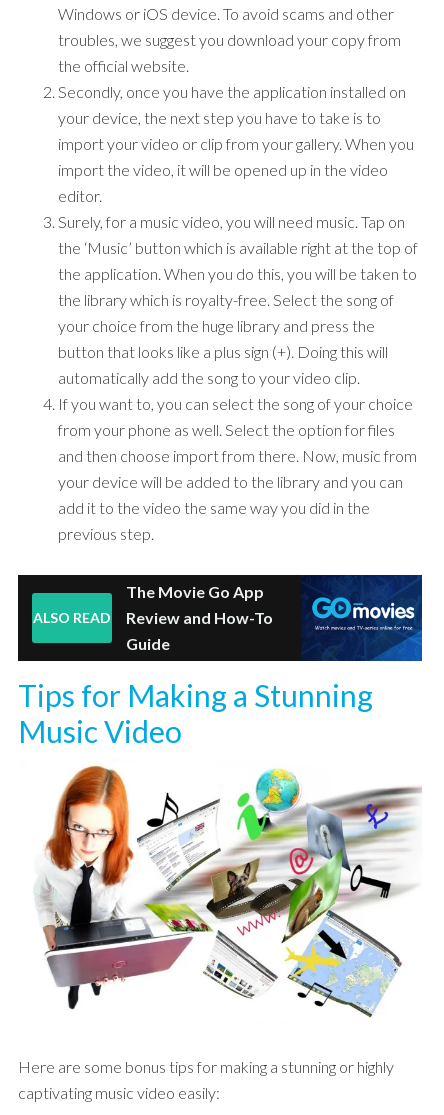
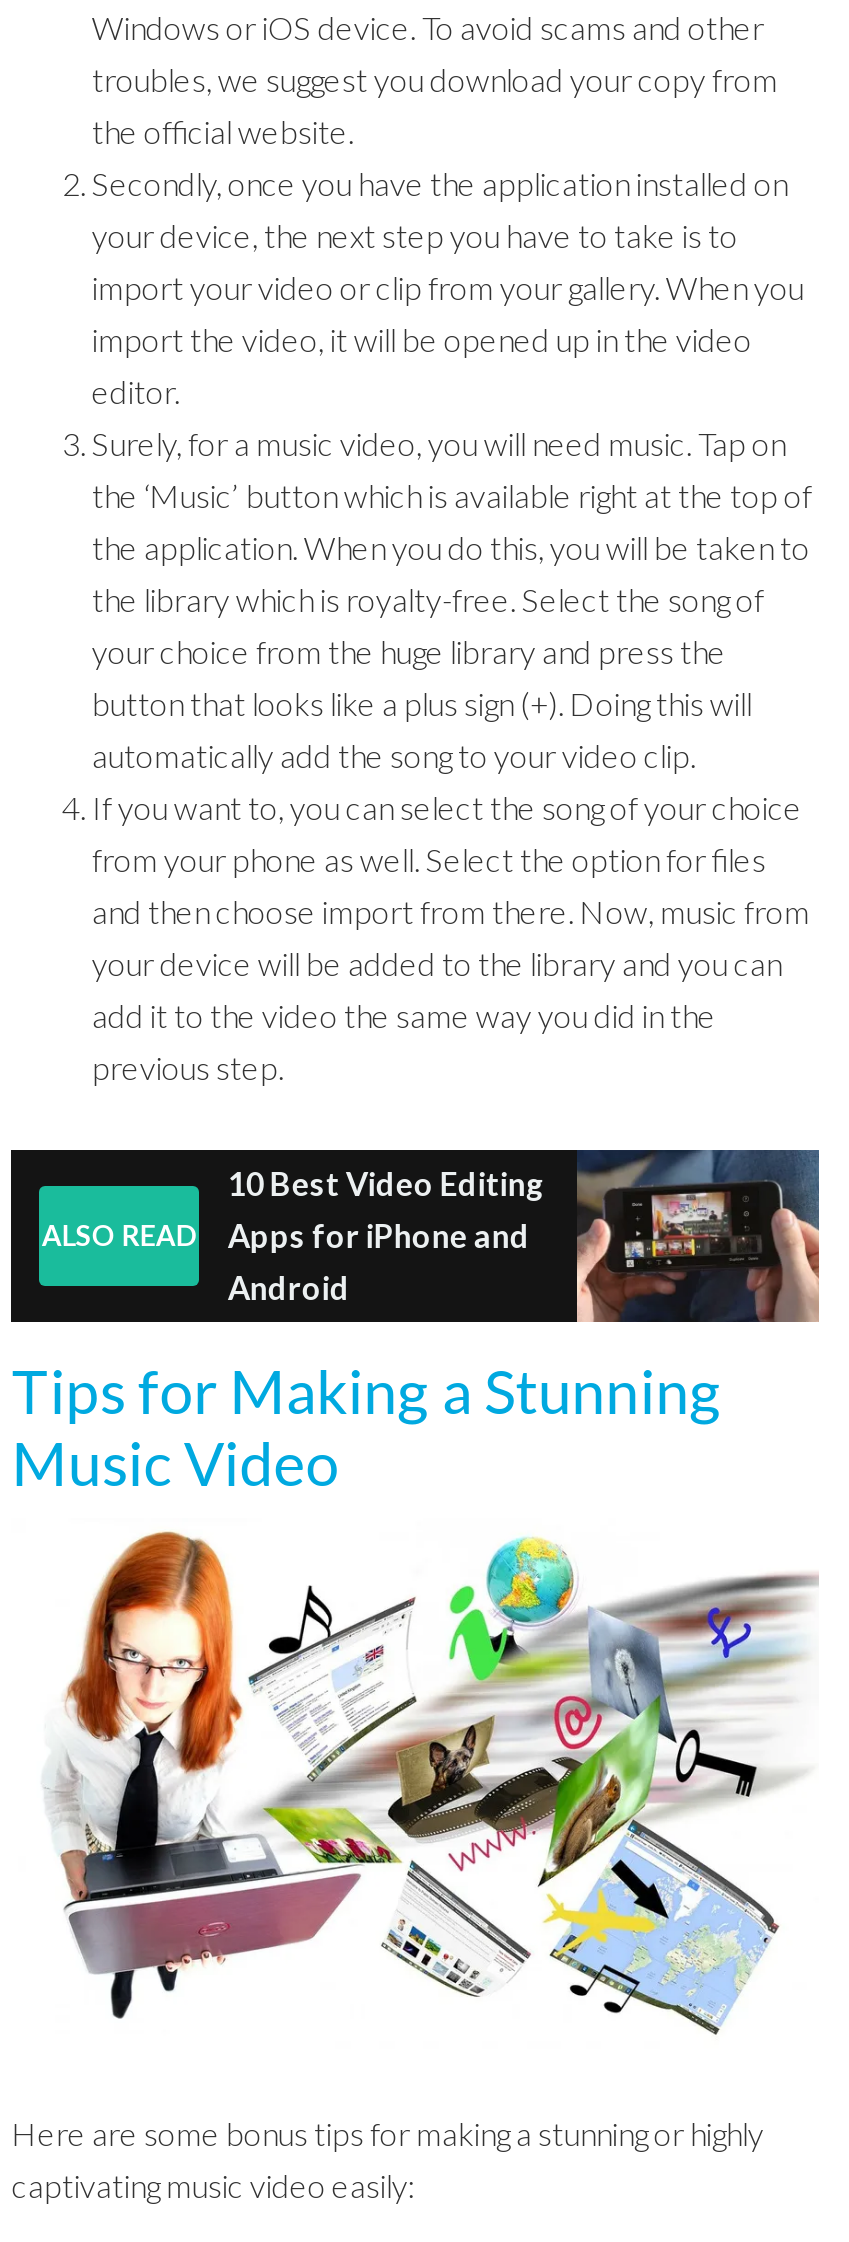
[126,575,423,662] [image] | The Movie Go App | Review and How-To | Guide -> [228,1150,821,1324] [image] | 10 Best Video Editing | Apps for iPhone and | Android

